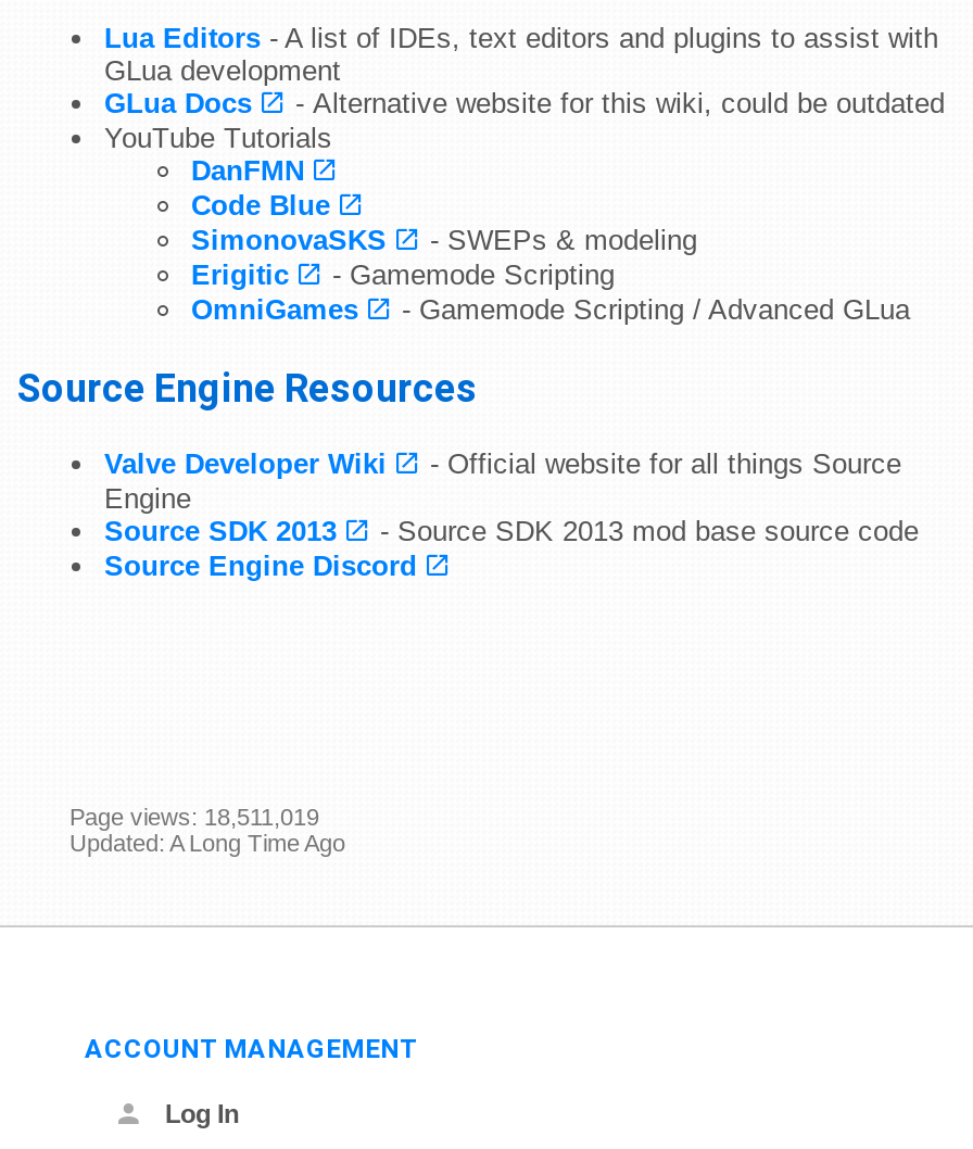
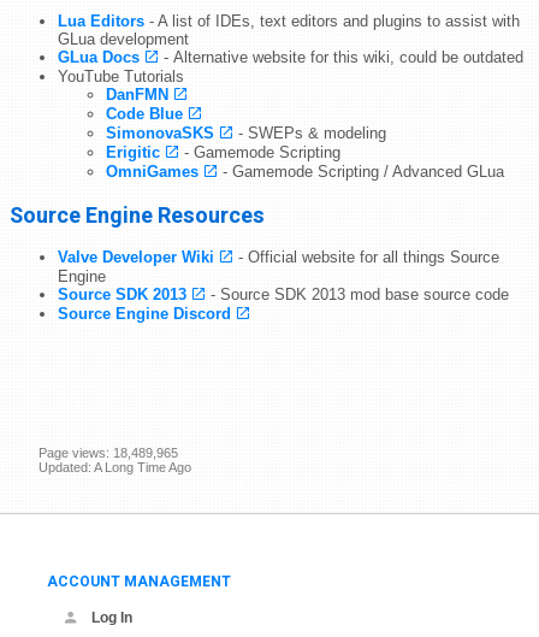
[69,803,319,829] Page views: 18,511,019 -> [38,445,178,460] Page views: 18,489,965

